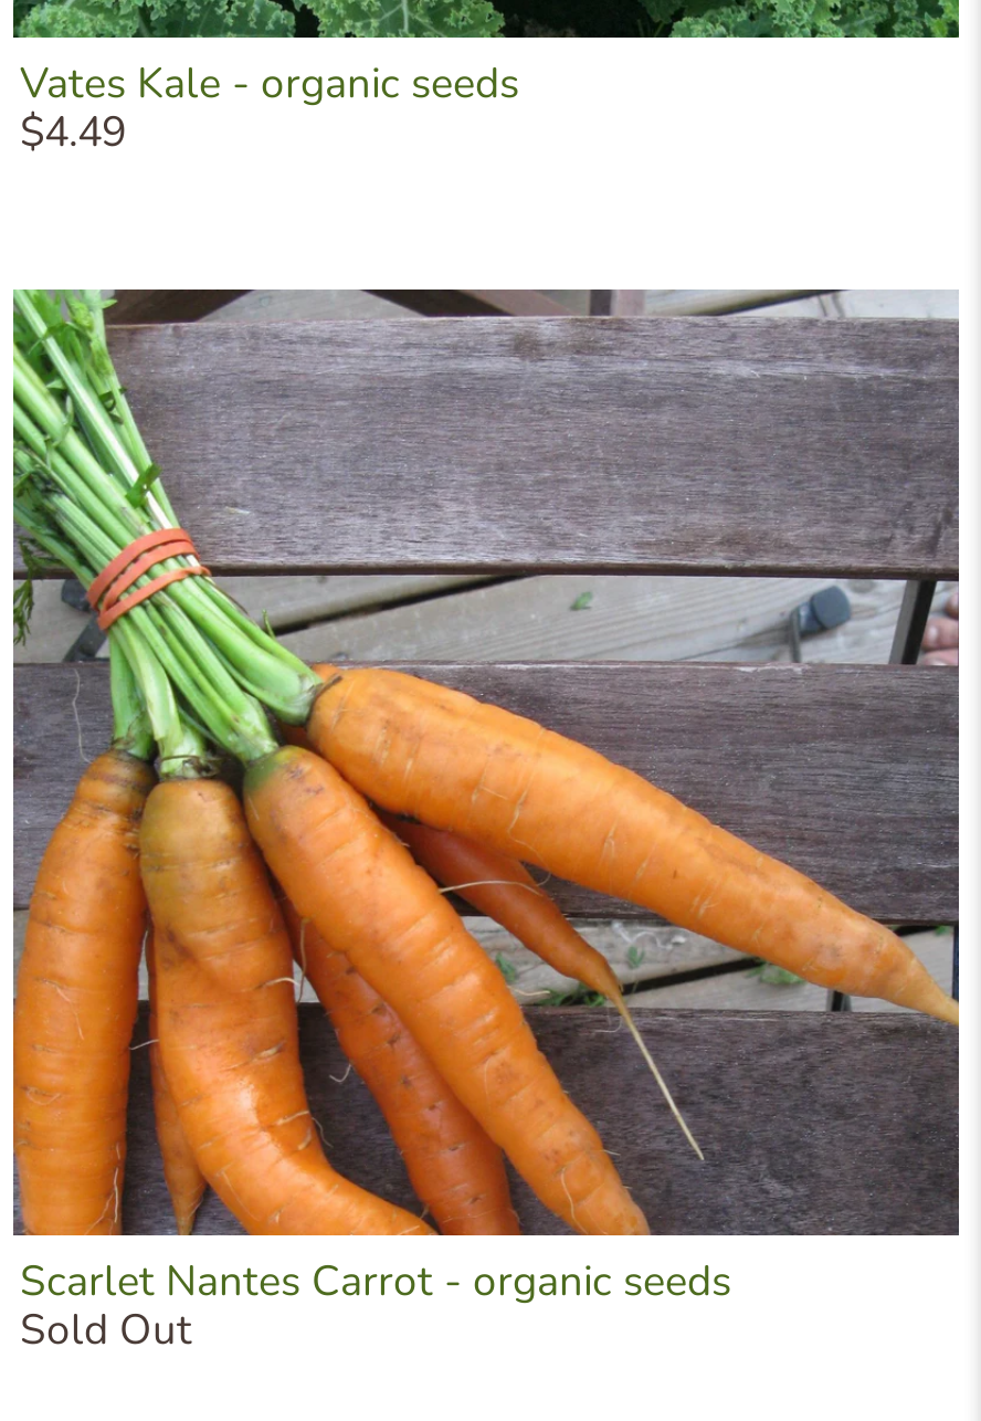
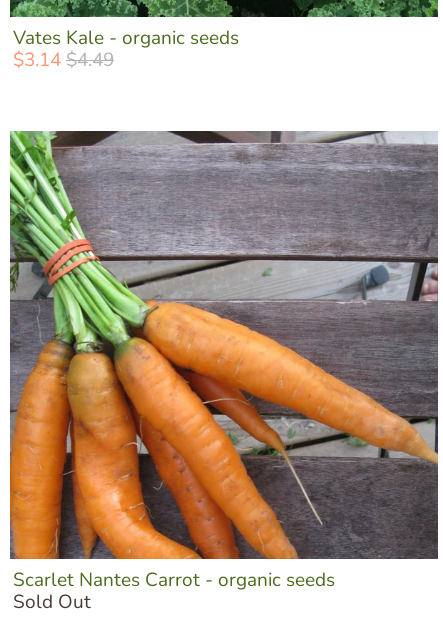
[20,105,126,162] $4.49 -> [13,47,114,73] $3.14 $4.49

